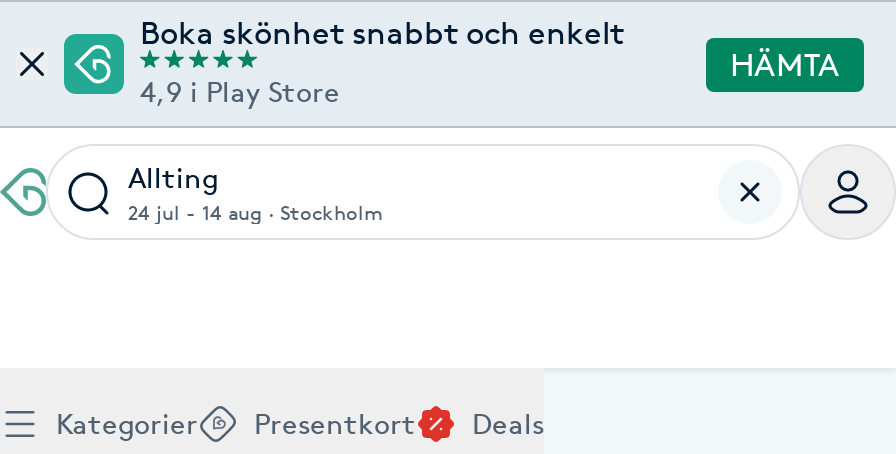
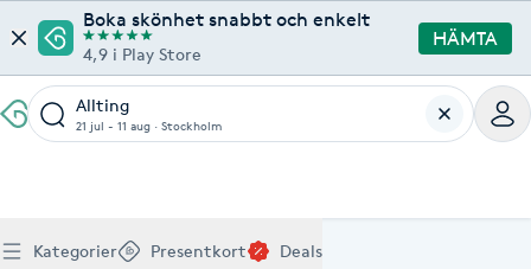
[128,198,382,224] 24 jul - 14 aug · Stockholm -> [76,117,222,133] 21 jul - 11 aug · Stockholm

